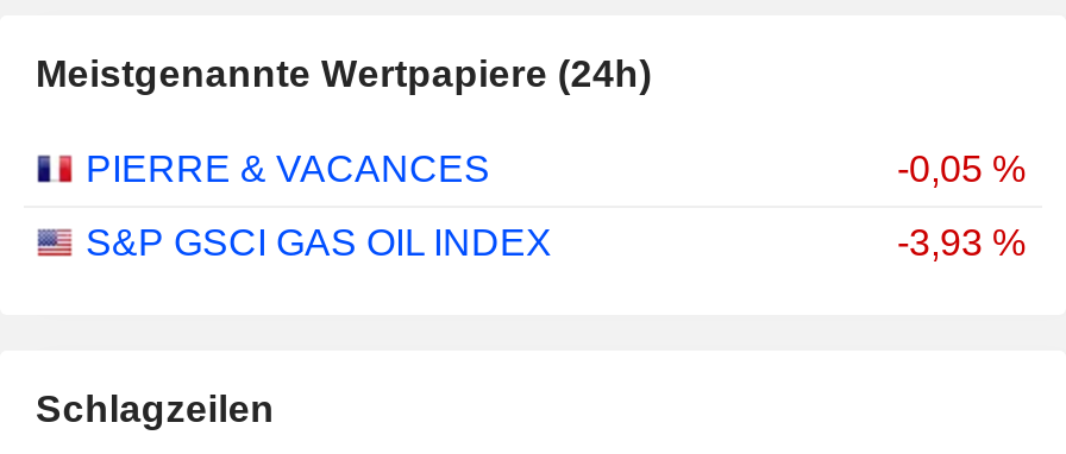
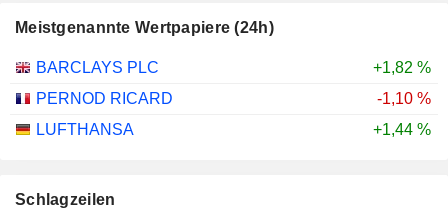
[86,149,1026,263] PIERRE & VACANCES | -0,05 % | S&P GSCI GAS OIL INDEX | -3,93 % -> [36,59,431,138] BARCLAYS PLC | +1,82 % | PERNOD RICARD | -1,10 % | LUFTHANSA | +1,44 %

